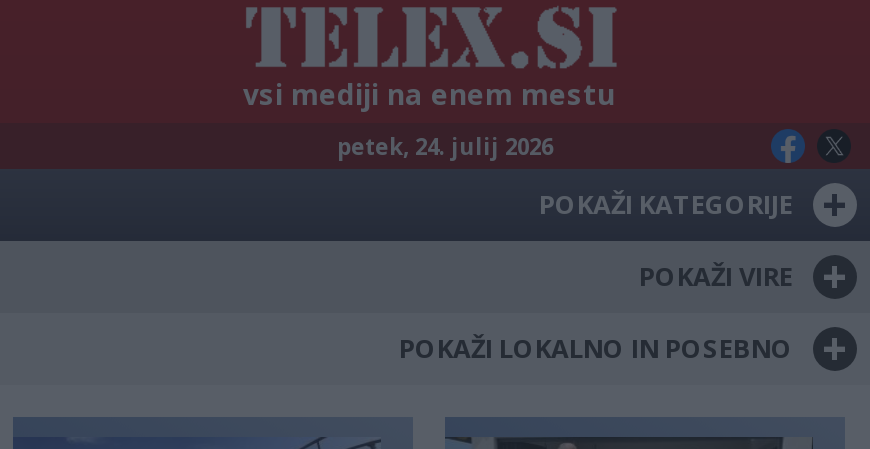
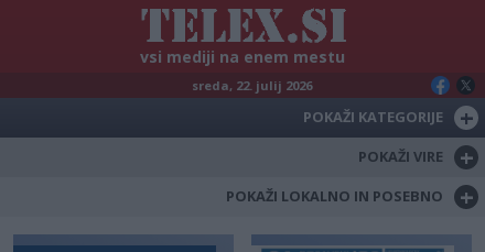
[337,131,553,161] petek, 24. julij 2026 -> [191,77,311,94] sreda, 22. julij 2026

